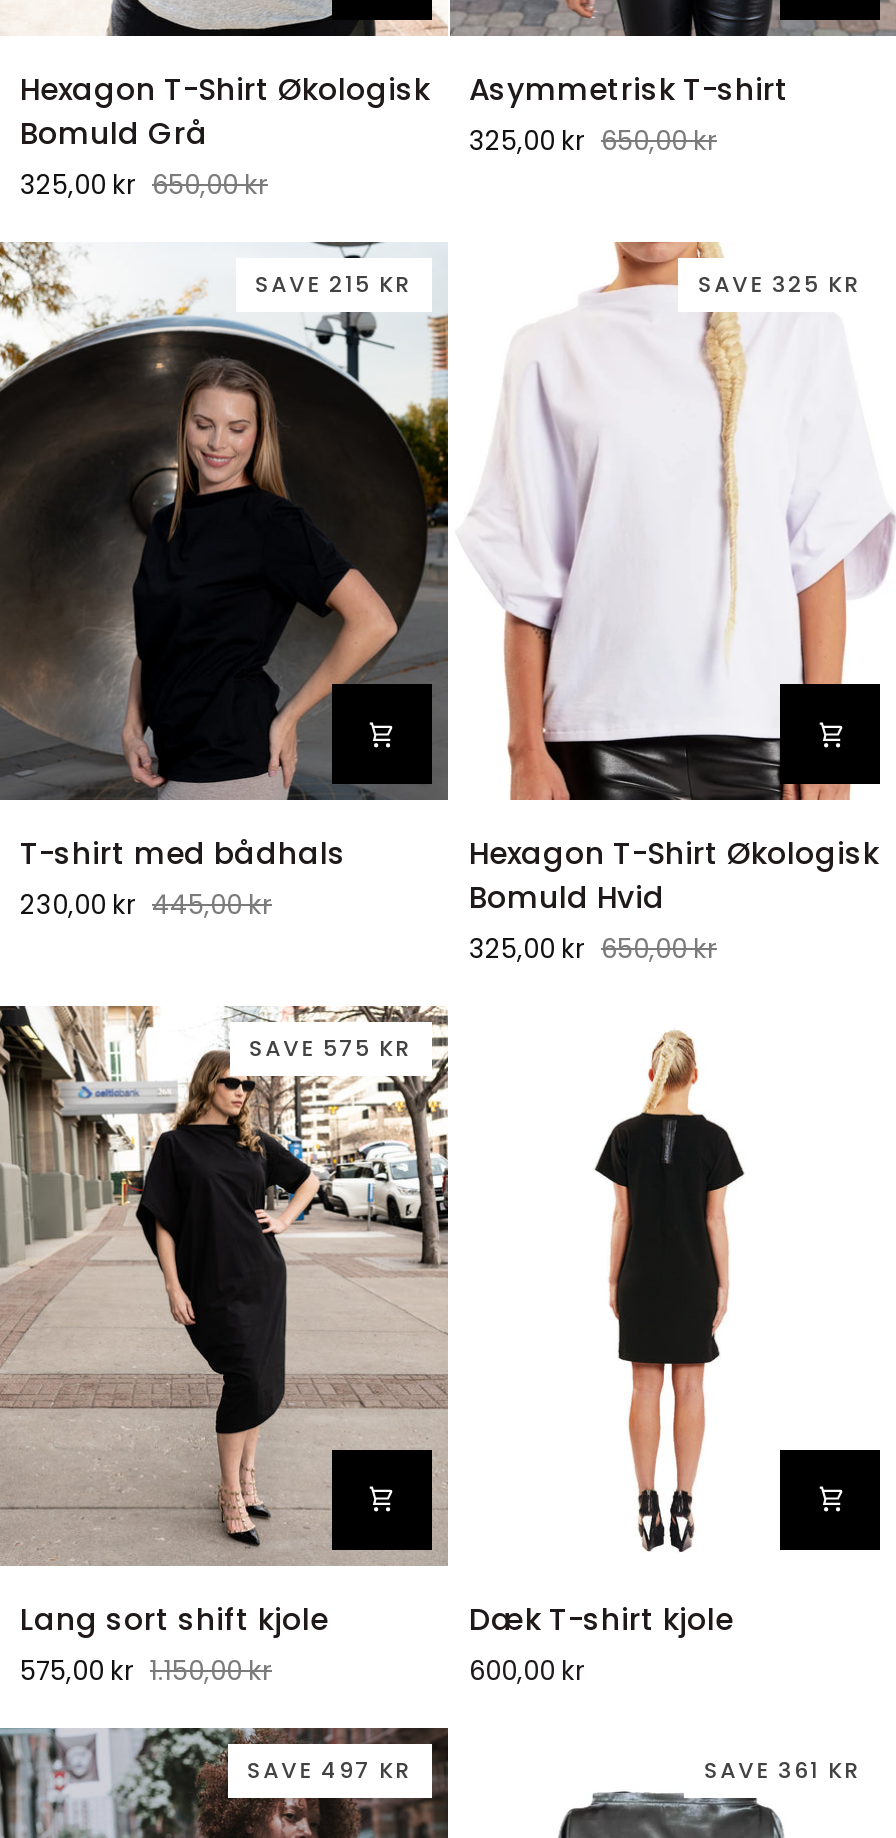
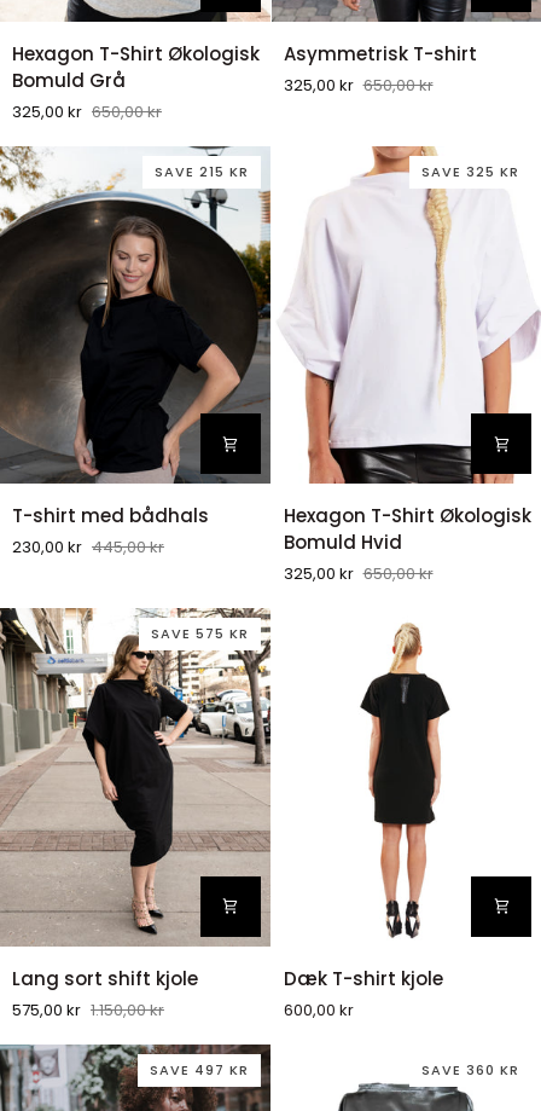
[704,1754,860,1786] SAVE 361 KR -> [422,1060,519,1079] SAVE 360 KR

